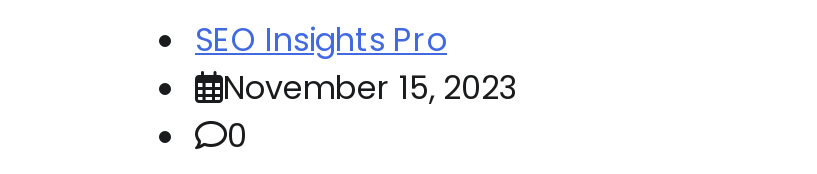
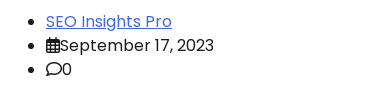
[223,64,517,110] November 15, 2023 -> [60,34,214,57] September 17, 2023

